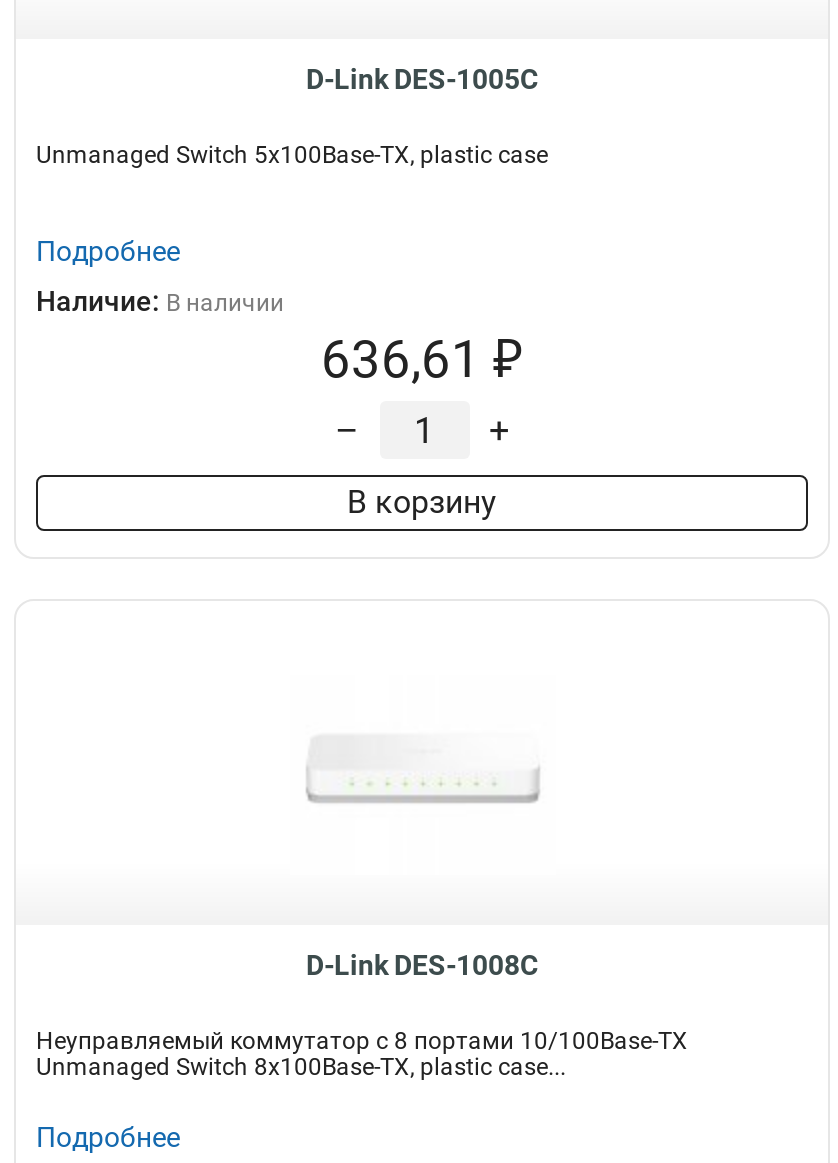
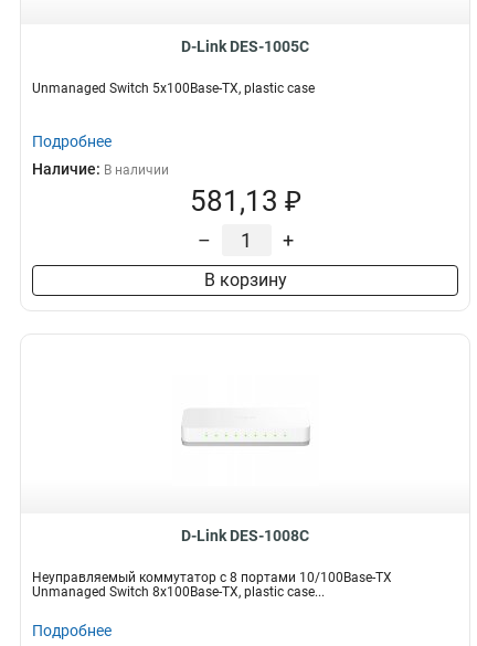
[321,329,523,389] 636,61 ₽ -> [189,184,301,218] 581,13 ₽

